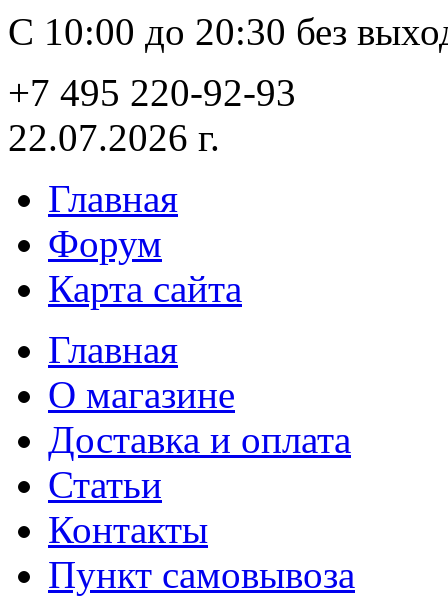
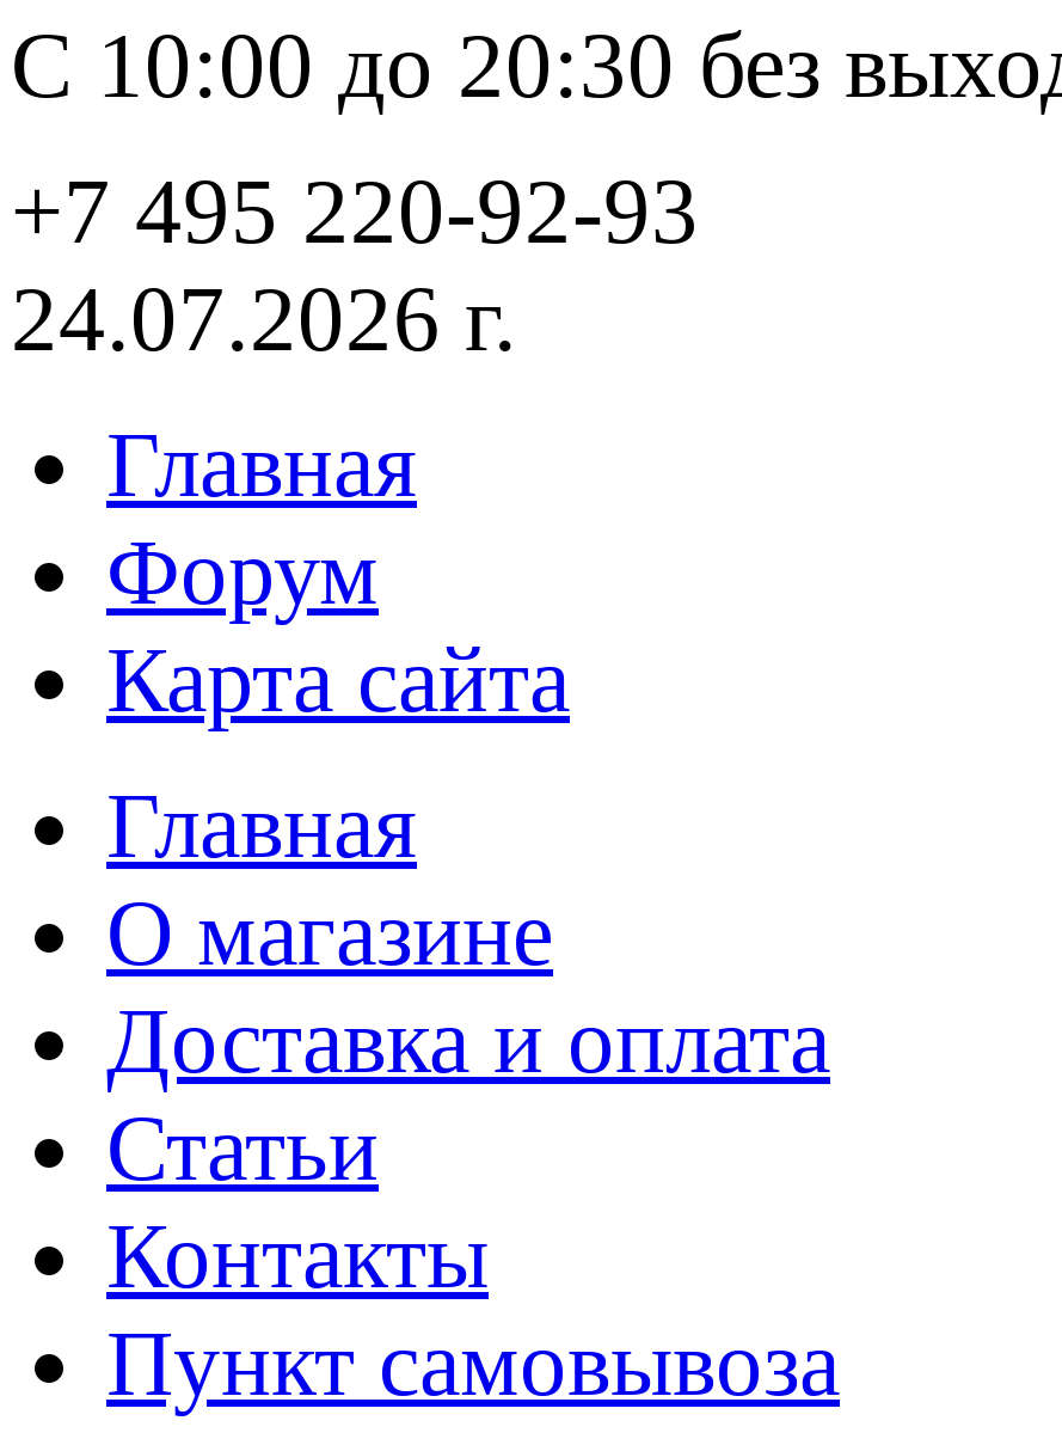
[8,116,220,159] 22.07.2026 г. -> [11,267,517,369] 24.07.2026 г.

